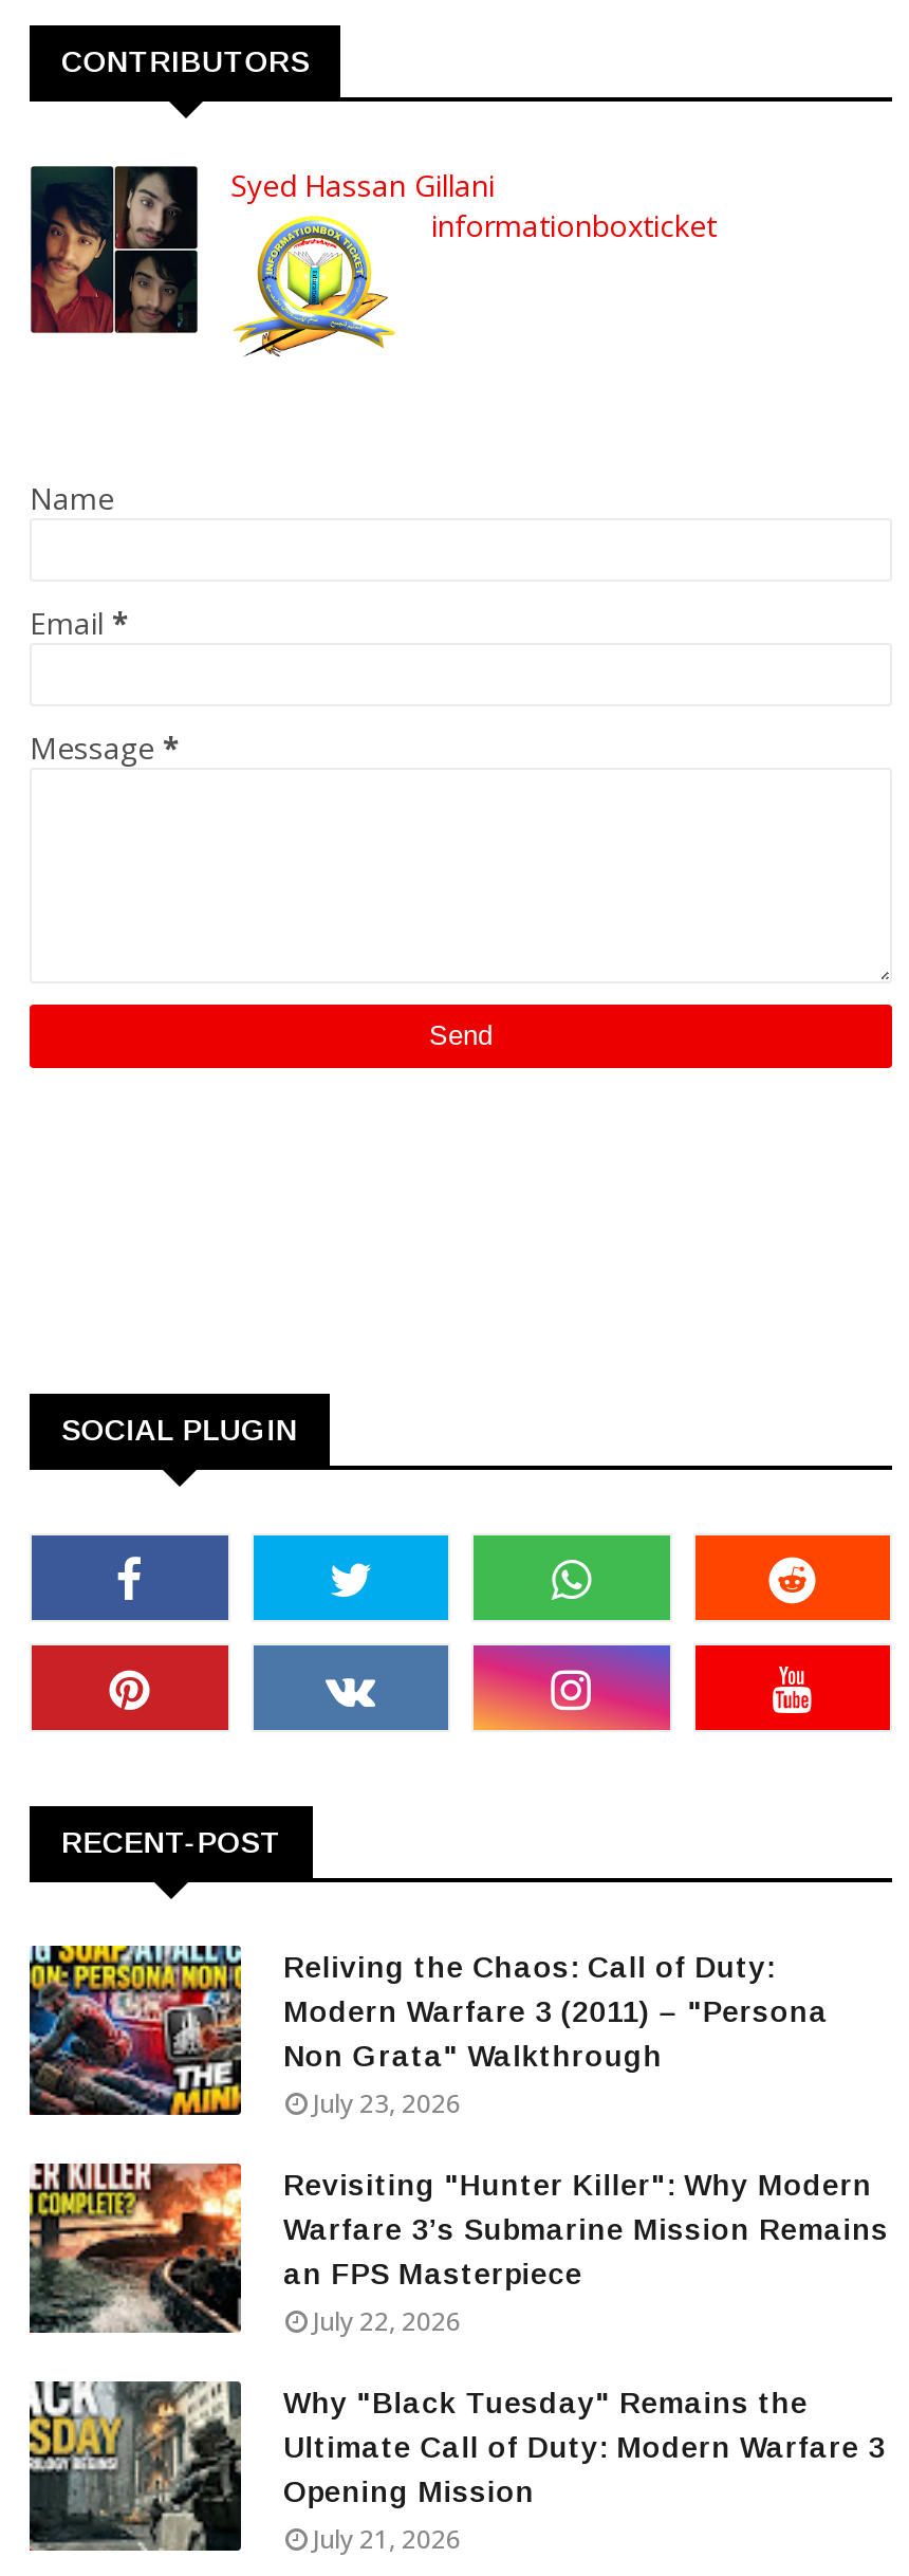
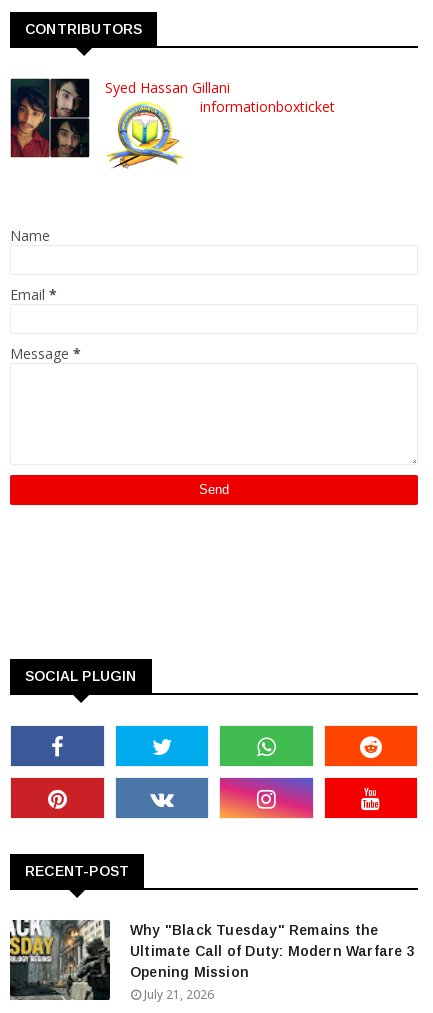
[27,1944,889,2339] [image] | Reliving the Chaos: Call of Duty: | Modern Warfare 3 (2011) – "Persona | Non Grata" Walkthrough | July 23, 2026 | Revisiting "Hunter Killer": Why Modern | Warfare 3’s Submarine Mission Remains | an FPS Masterpiece | July 22, 2026 -> none
[27,2161,243,2335] [image] -> none

